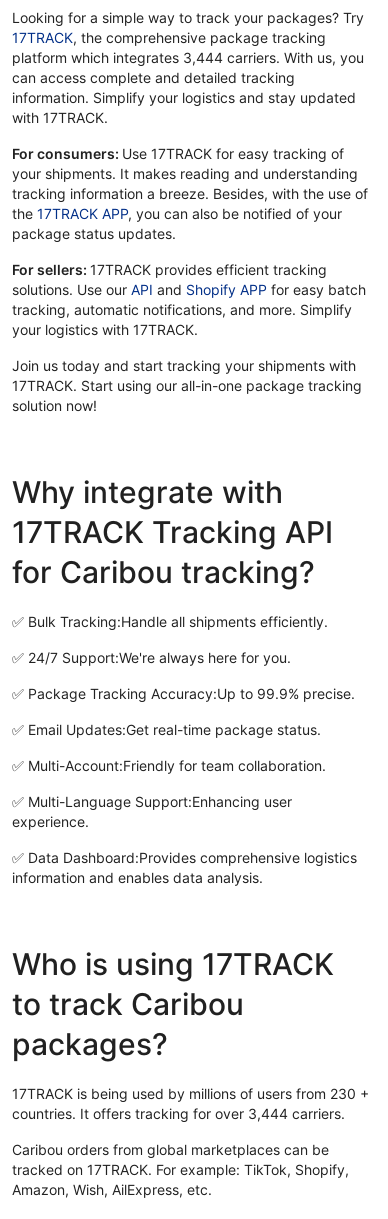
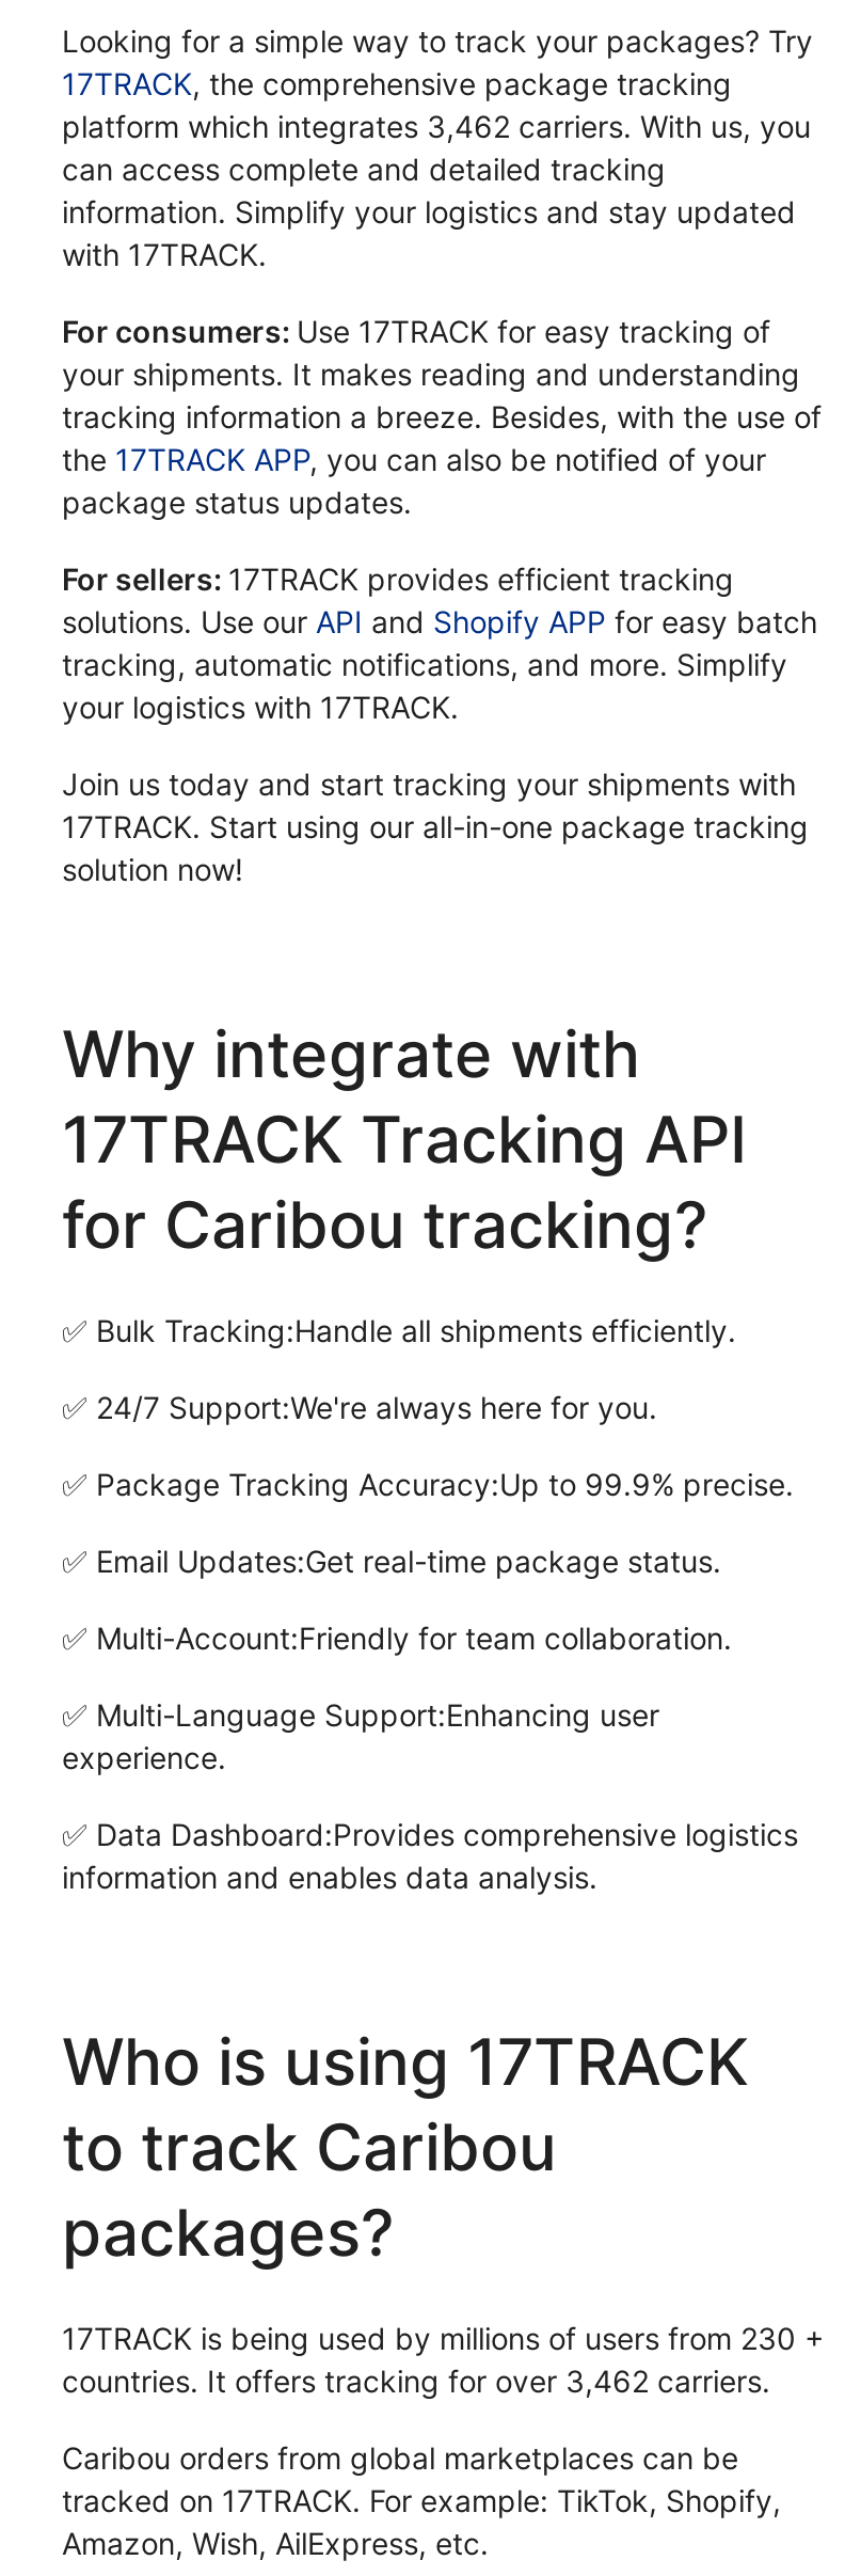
[12,49,364,66] platform which integrates 3,444 carriers. With us, you -> [62,109,811,145] platform which integrates 3,462 carriers. With us, you
[12,1105,345,1122] countries. It offers tracking for over 3,444 carriers. -> [62,2363,770,2400] countries. It offers tracking for over 3,462 carriers.

